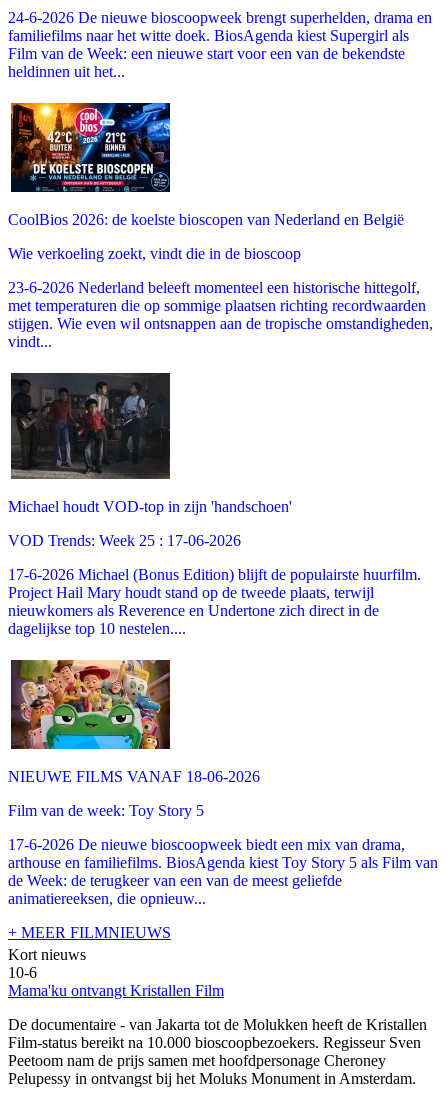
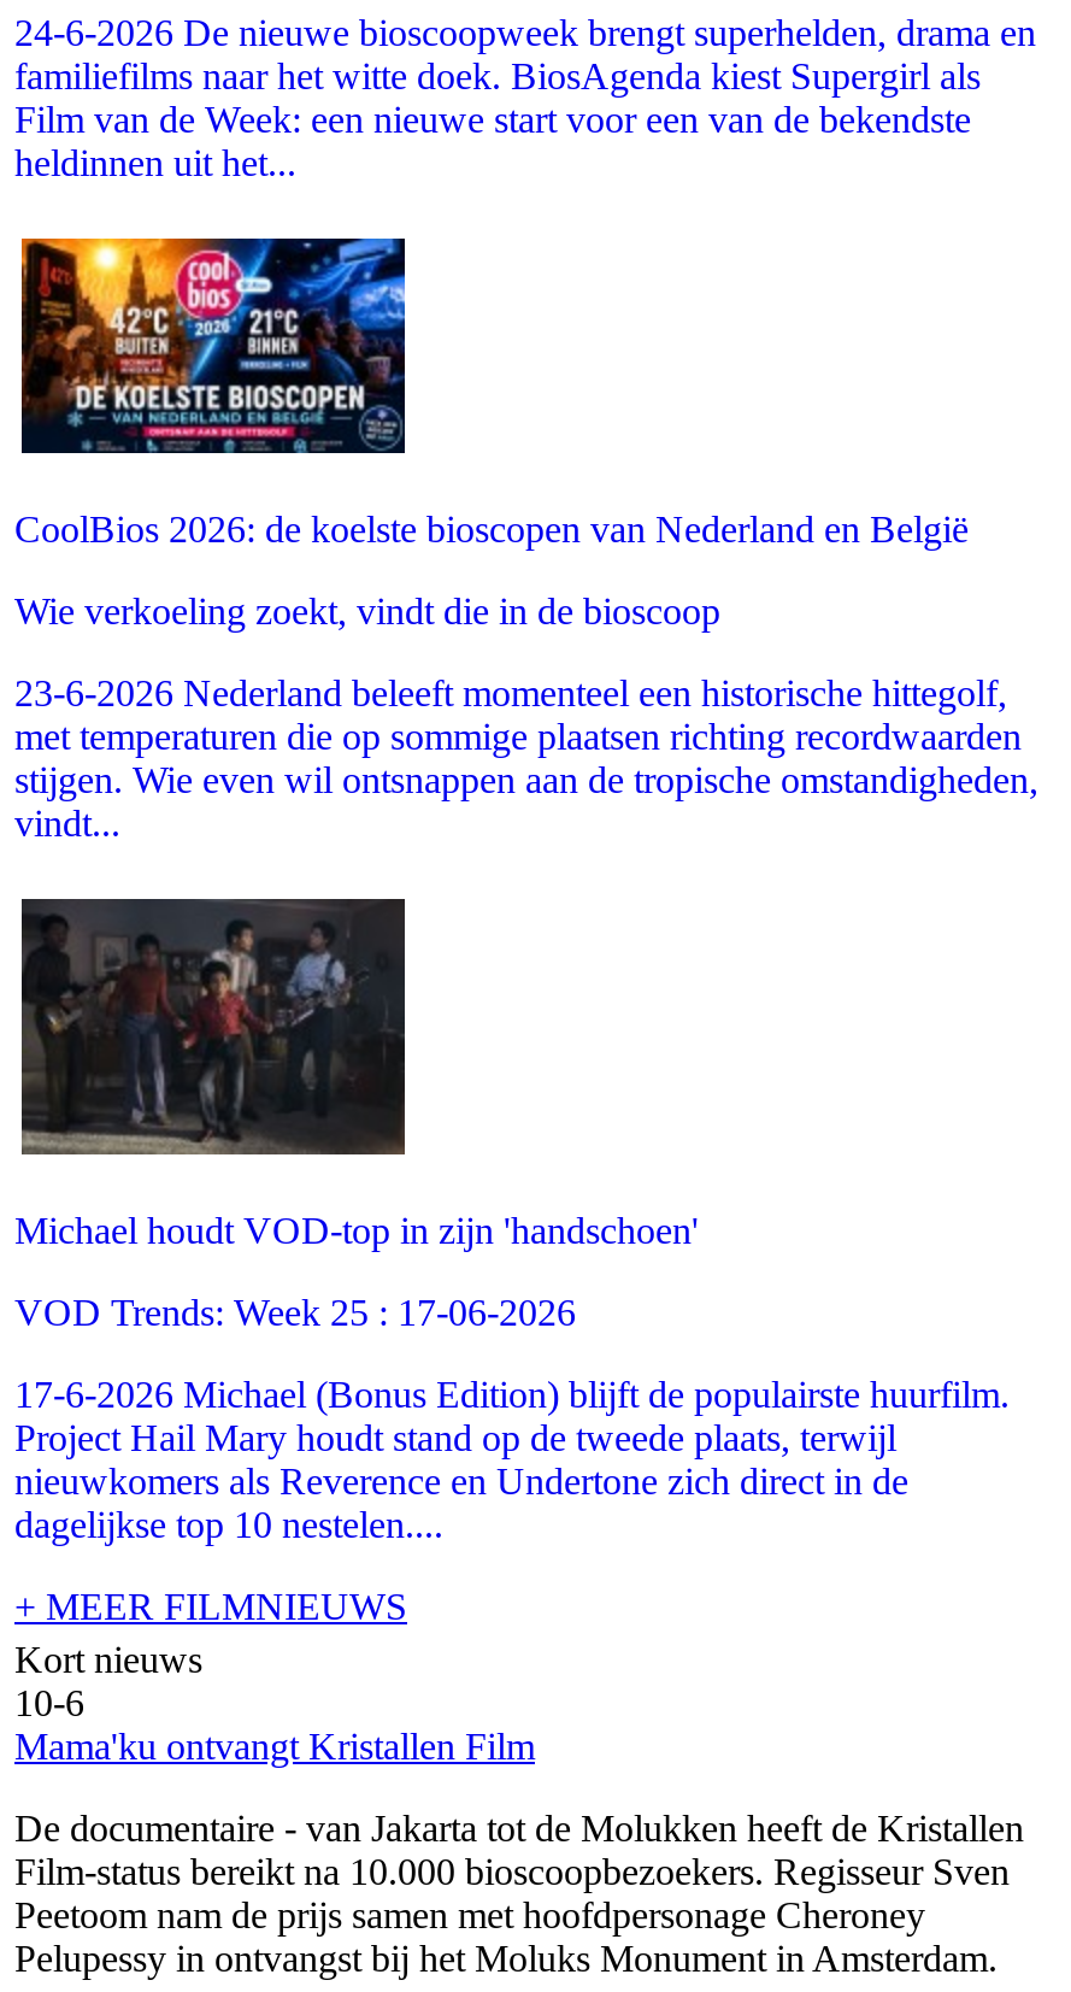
[8,653,438,907] [image] | NIEUWE FILMS VANAF 18-06-2026 | Film van de week: Toy Story 5 | 17-6-2026 De nieuwe bioscoopweek biedt een mix van drama, | arthouse en familiefilms. BiosAgenda kiest Toy Story 5 als Film van | de Week: de terugkeer van een van de meest geliefde | animatiereeksen, die opnieuw... -> none

